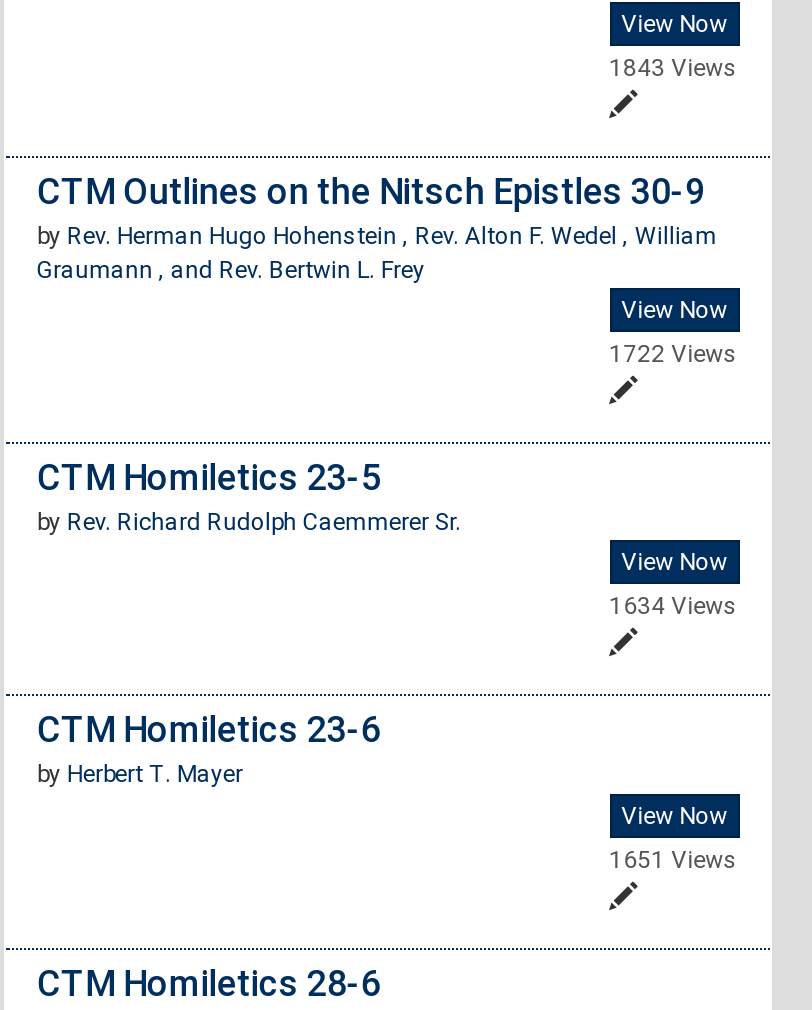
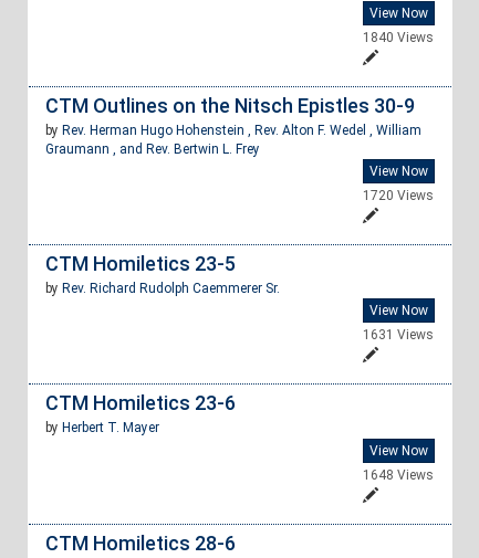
[609,53,737,81] 1843 Views -> [362,30,433,45] 1840 Views
[609,340,737,368] 1722 Views -> [362,188,433,203] 1720 Views
[609,593,737,621] 1634 Views -> [362,327,433,343] 1631 Views
[609,845,737,873] 1651 Views -> [362,467,433,482] 1648 Views

